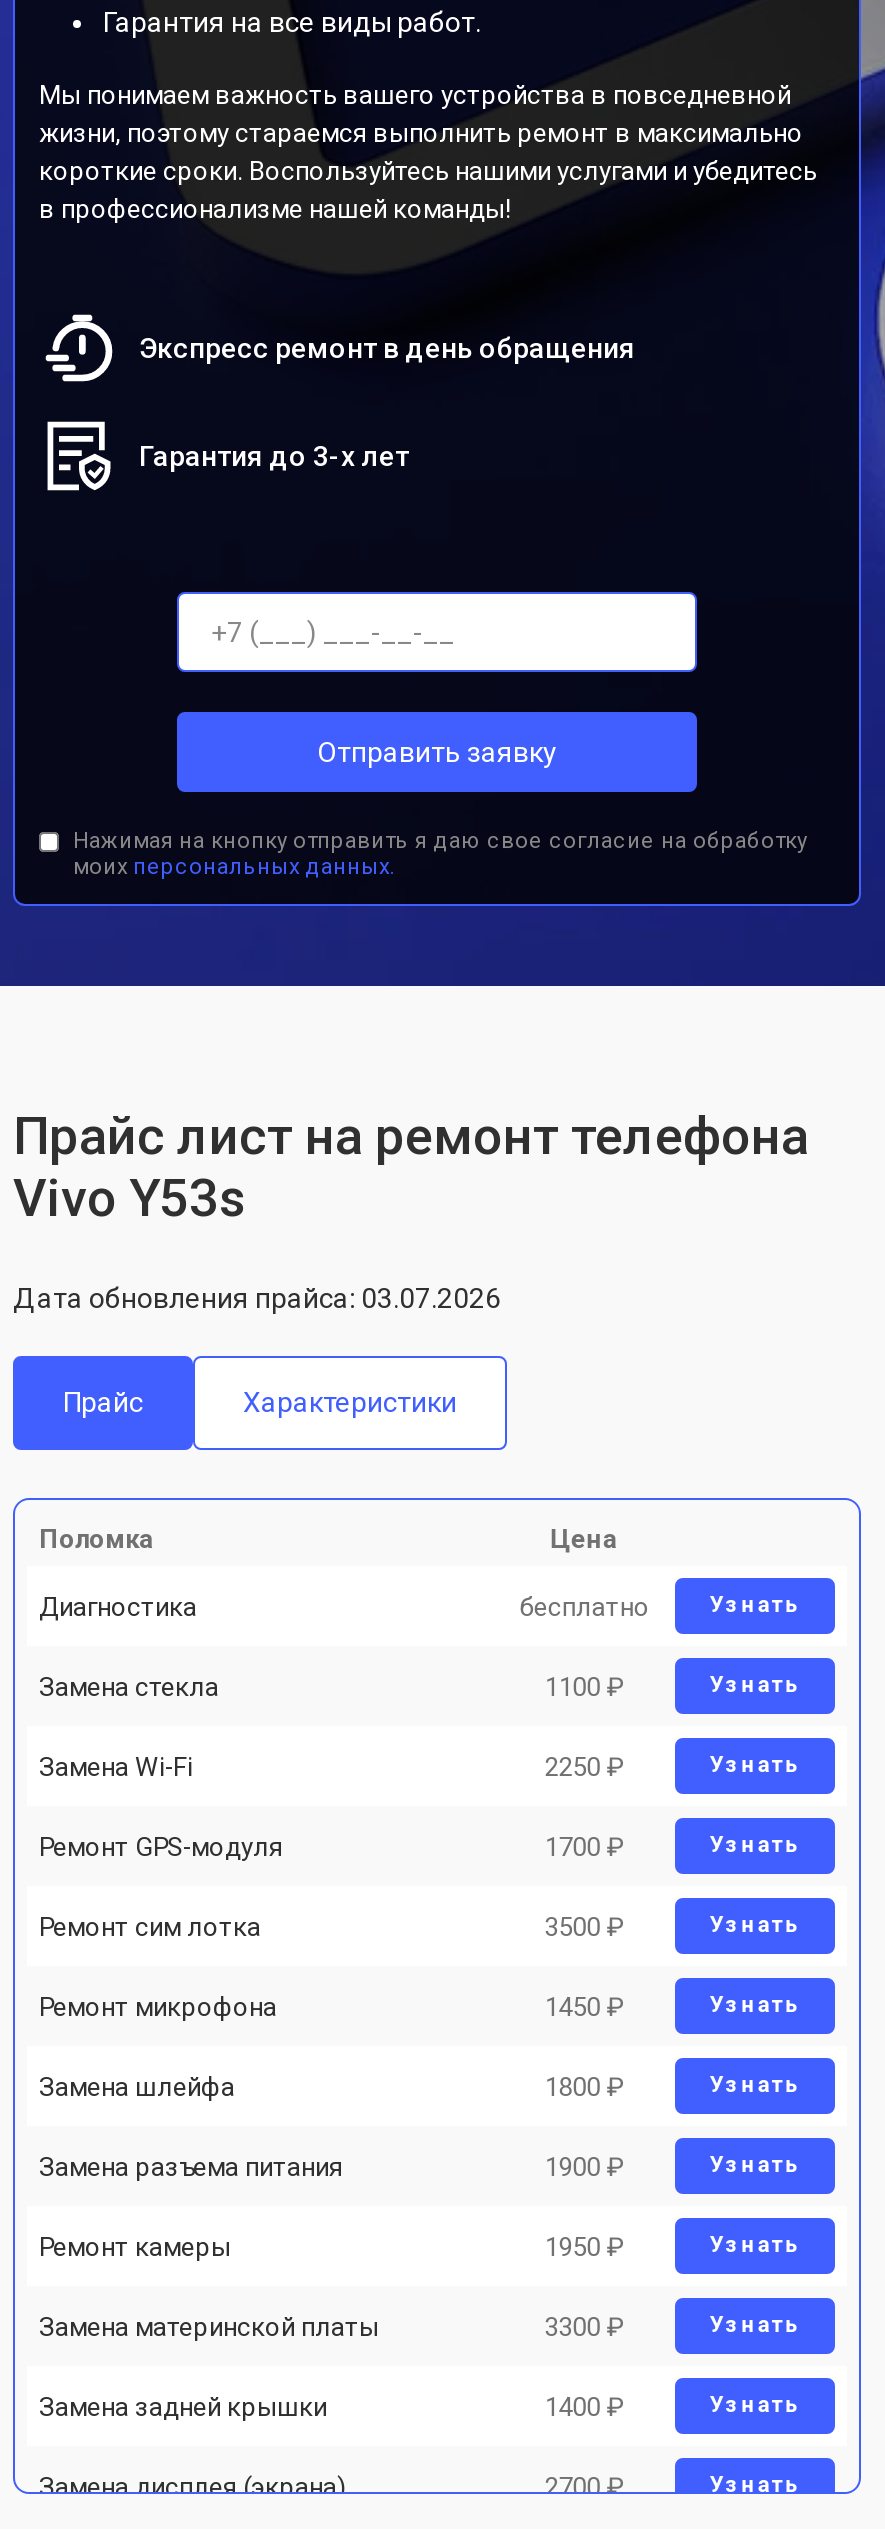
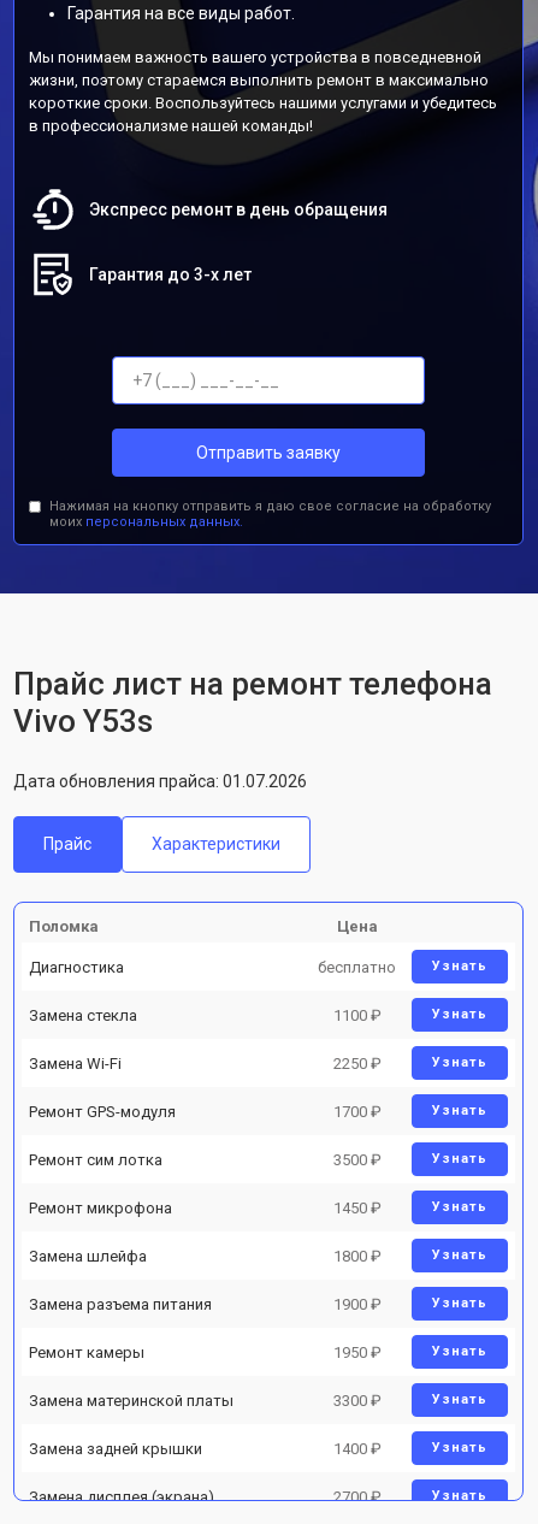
[13,1282,501,1314] Дата обновления прайса: 03.07.2026 -> [13,772,307,791] Дата обновления прайса: 01.07.2026

